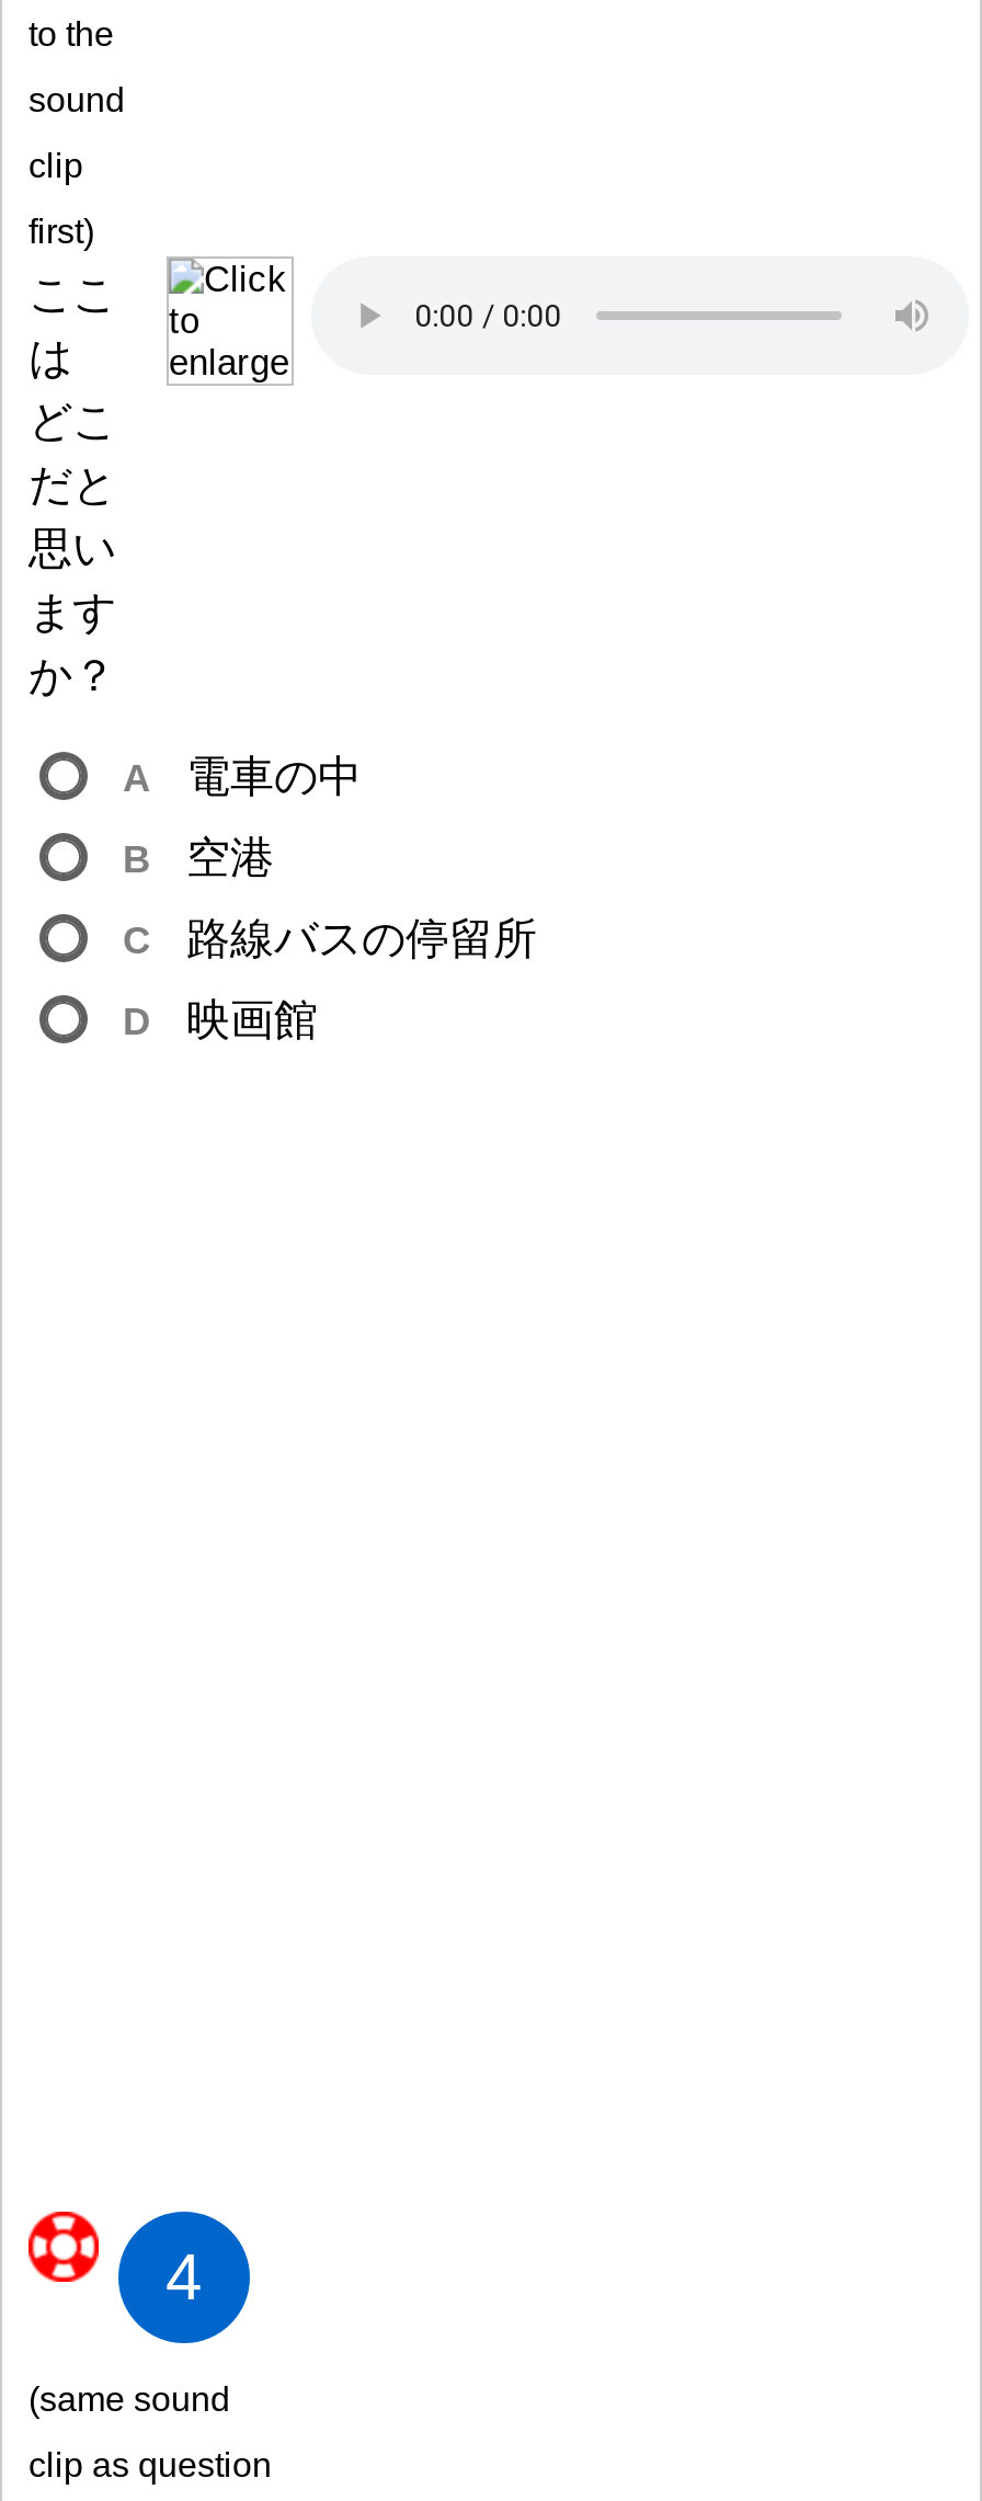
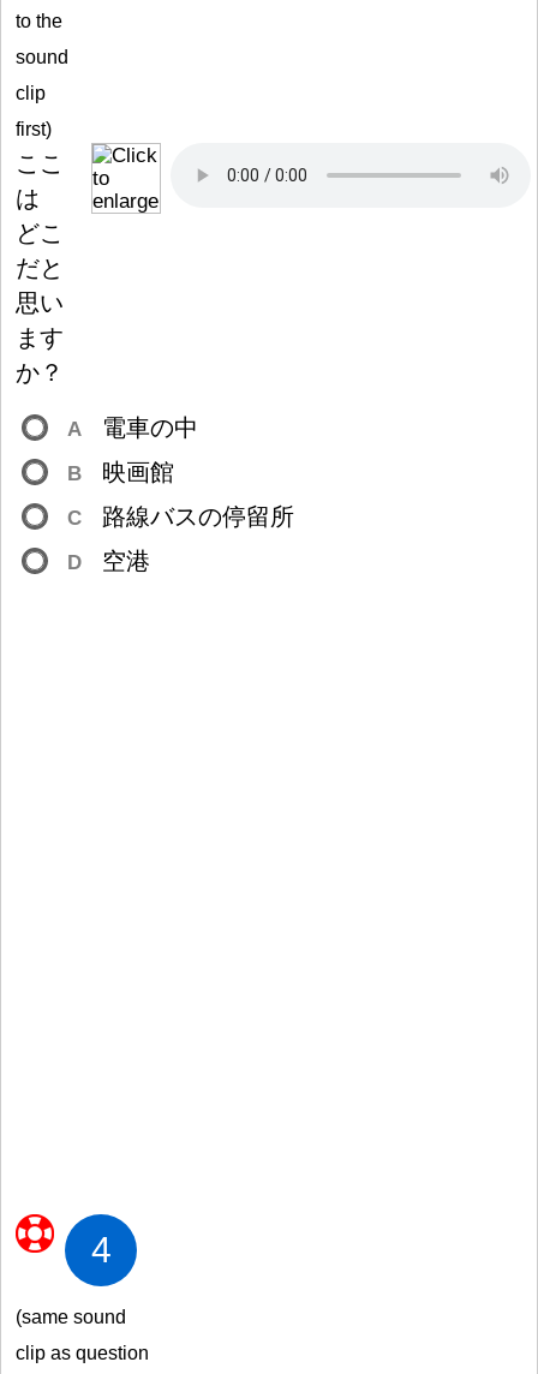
moved [186,833,274,881] -> [102,548,150,574]: 空港
moved [186,995,318,1043] -> [102,459,174,485]: 映画館

